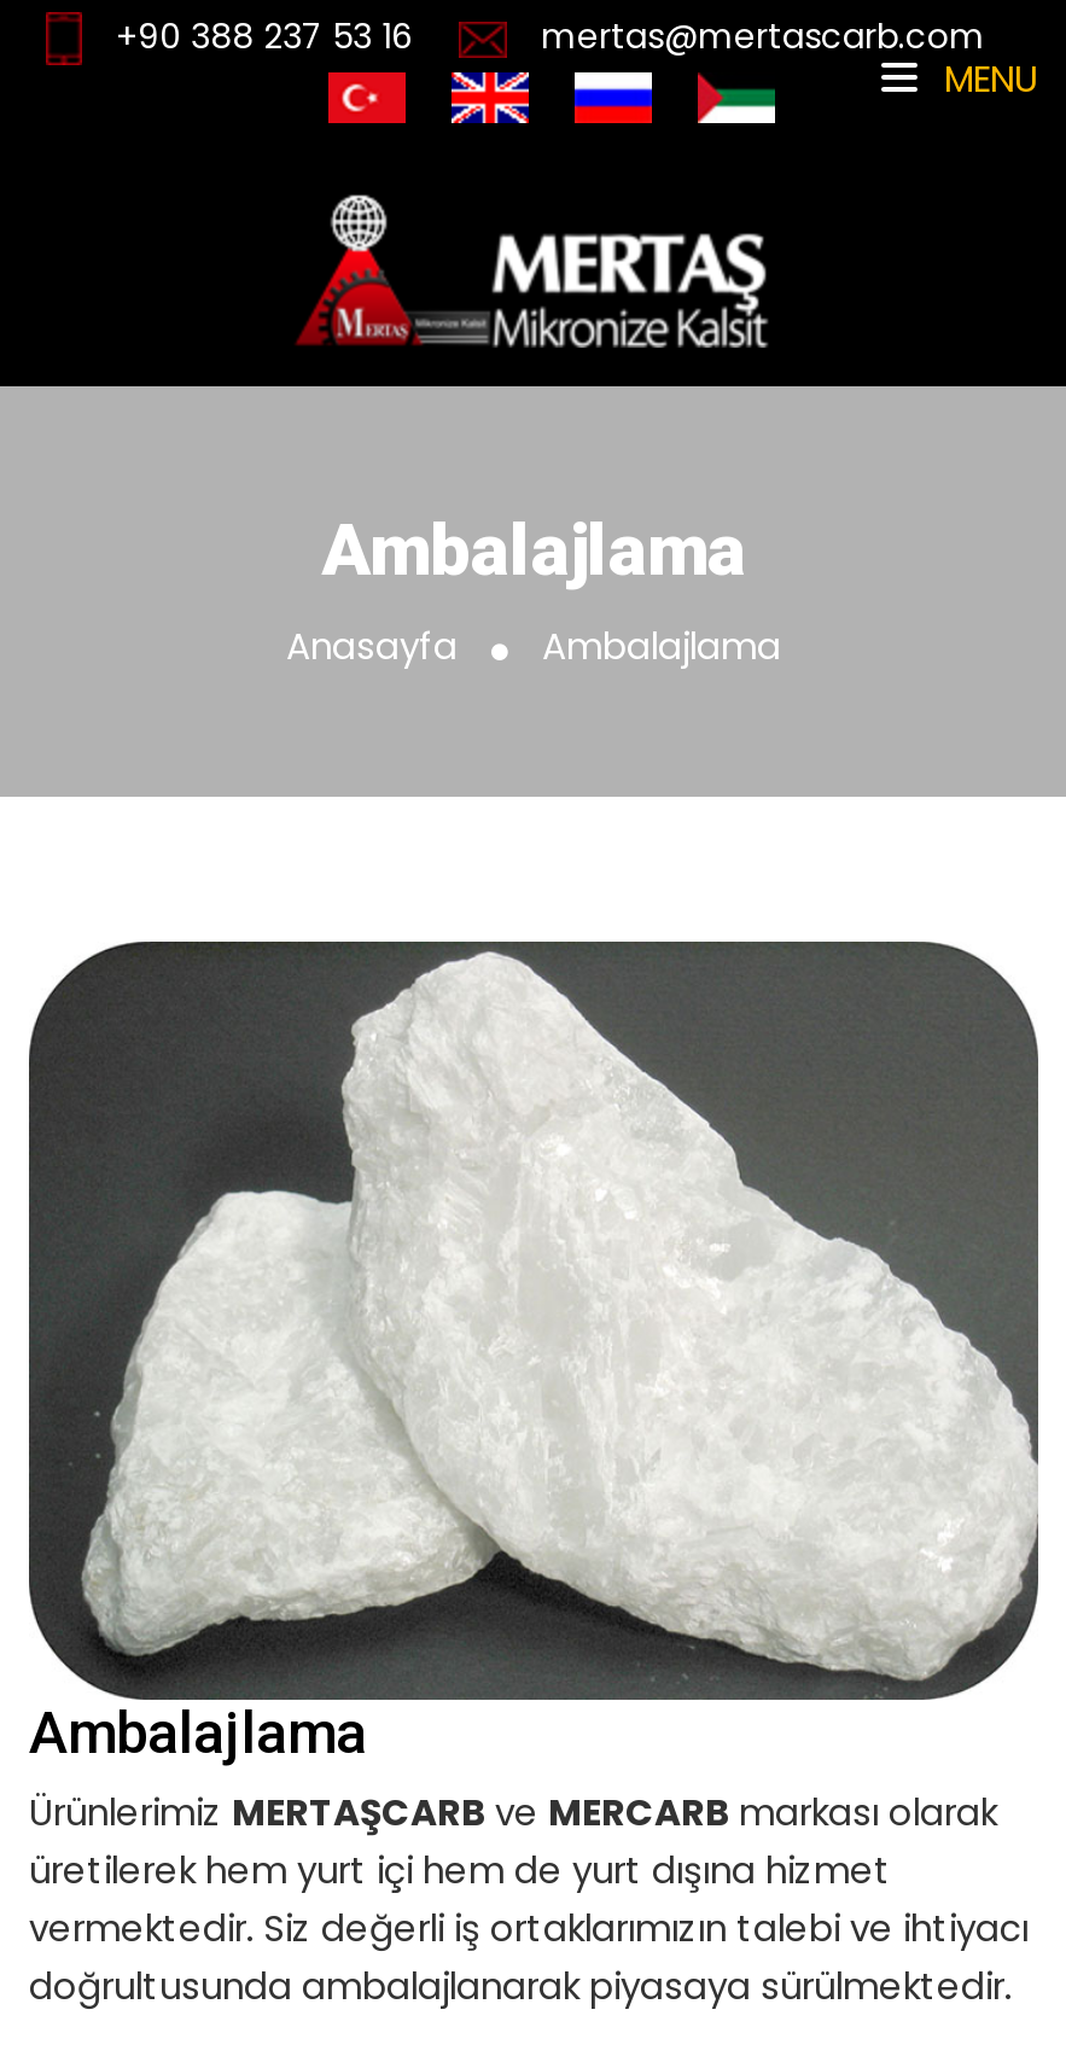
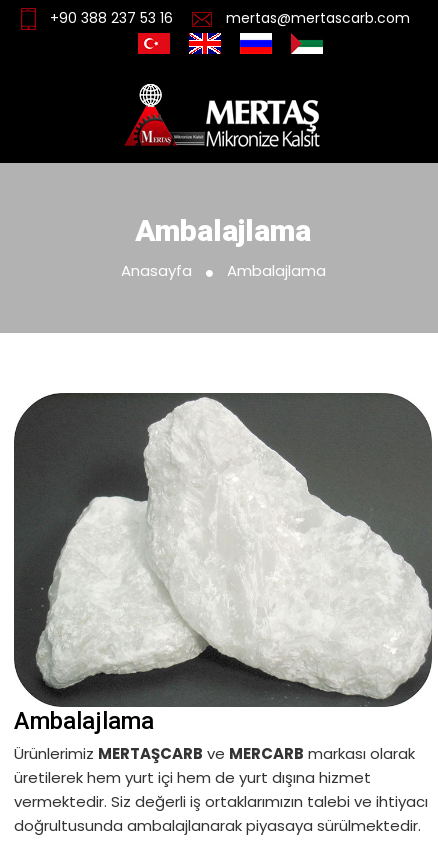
[934,53,1038,104] MENU -> none

